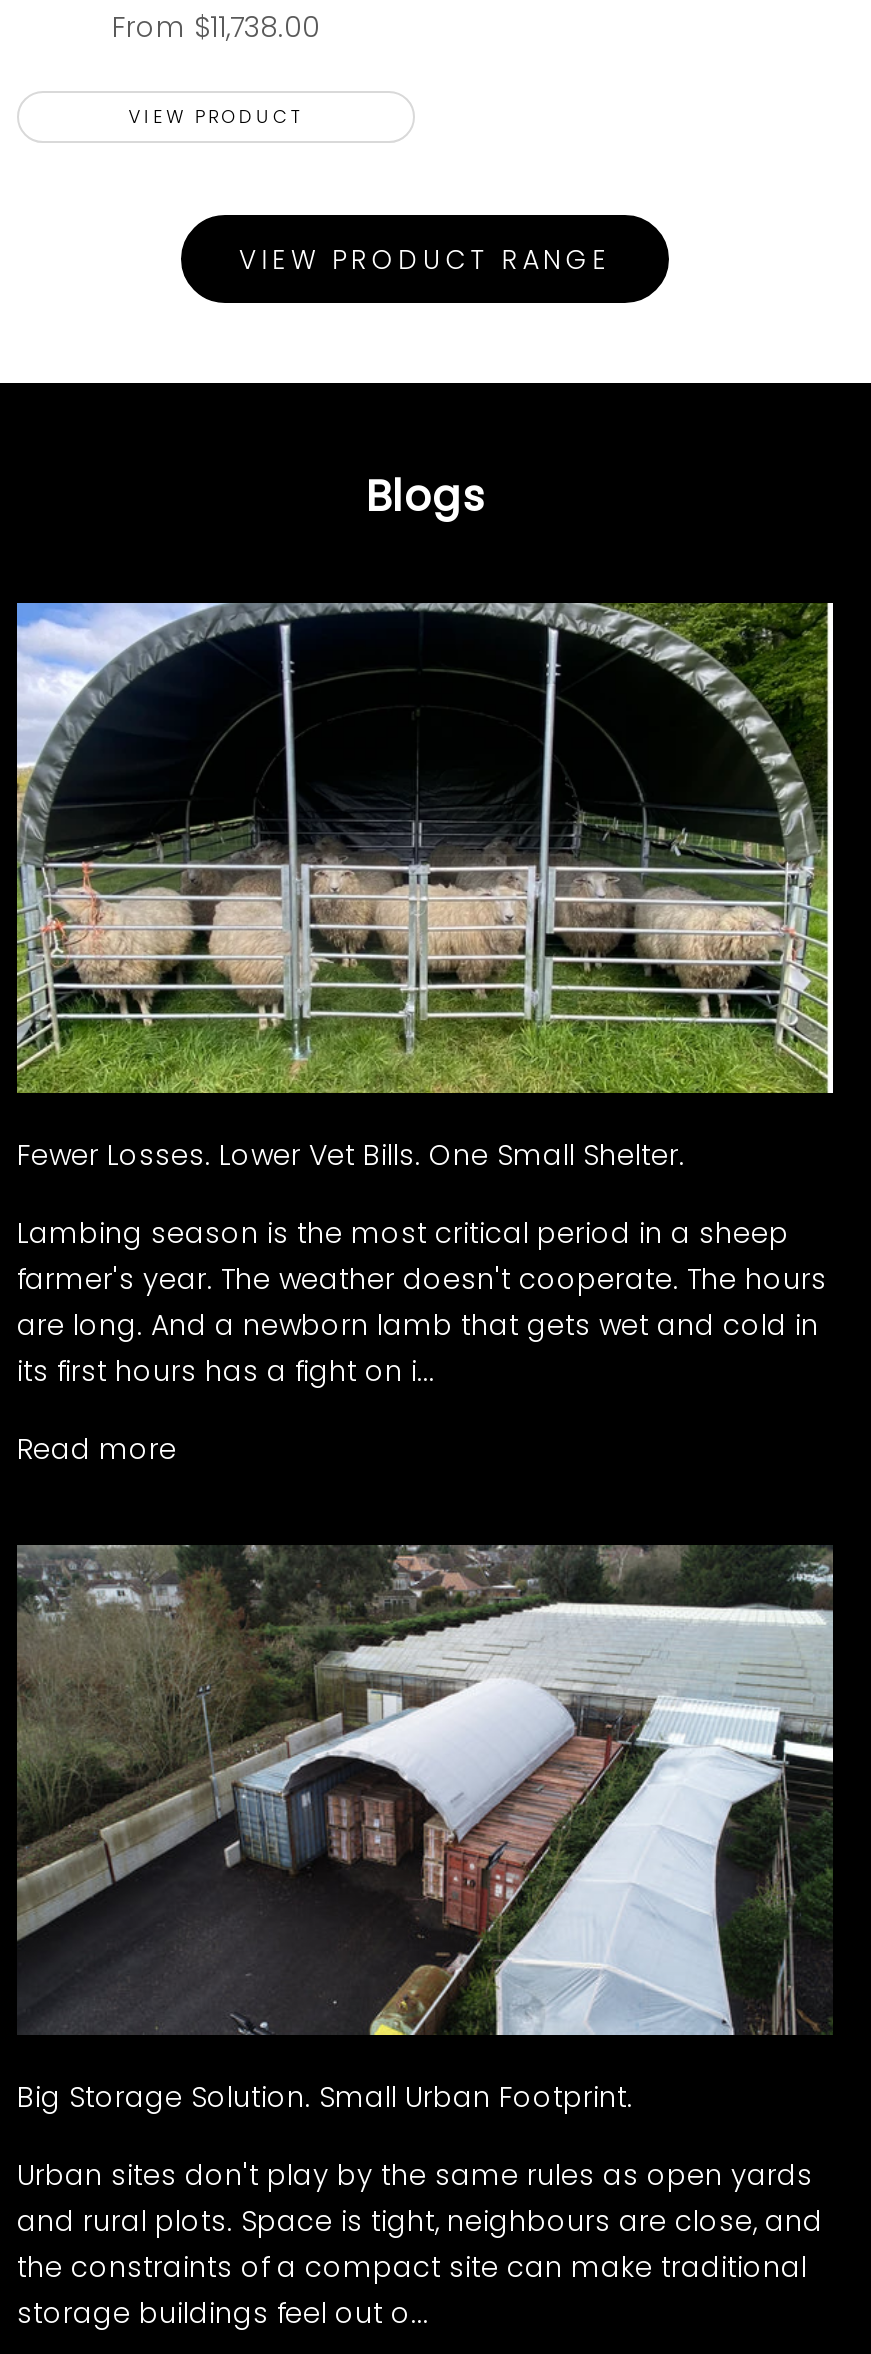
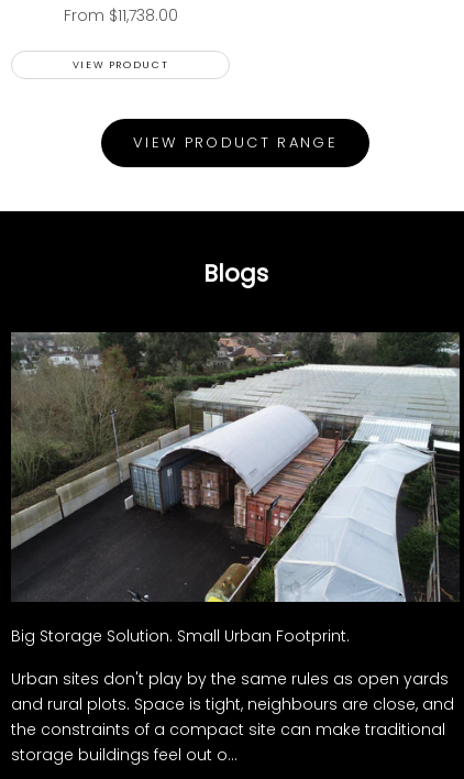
[15,600,835,1469] [image] | Fewer Losses. Lower Vet Bills. One Small Shelter. | Lambing season is the most critical period in a sheep | farmer's year. The weather doesn't cooperate. The hours | are long. And a newborn lamb that gets wet and cold in | its first hours has a fight on i... | Read more -> none

